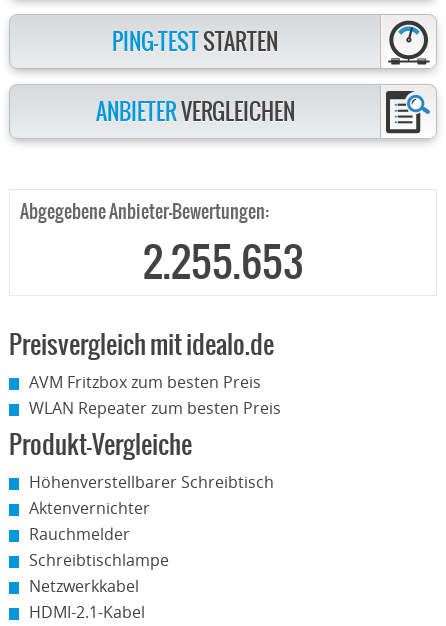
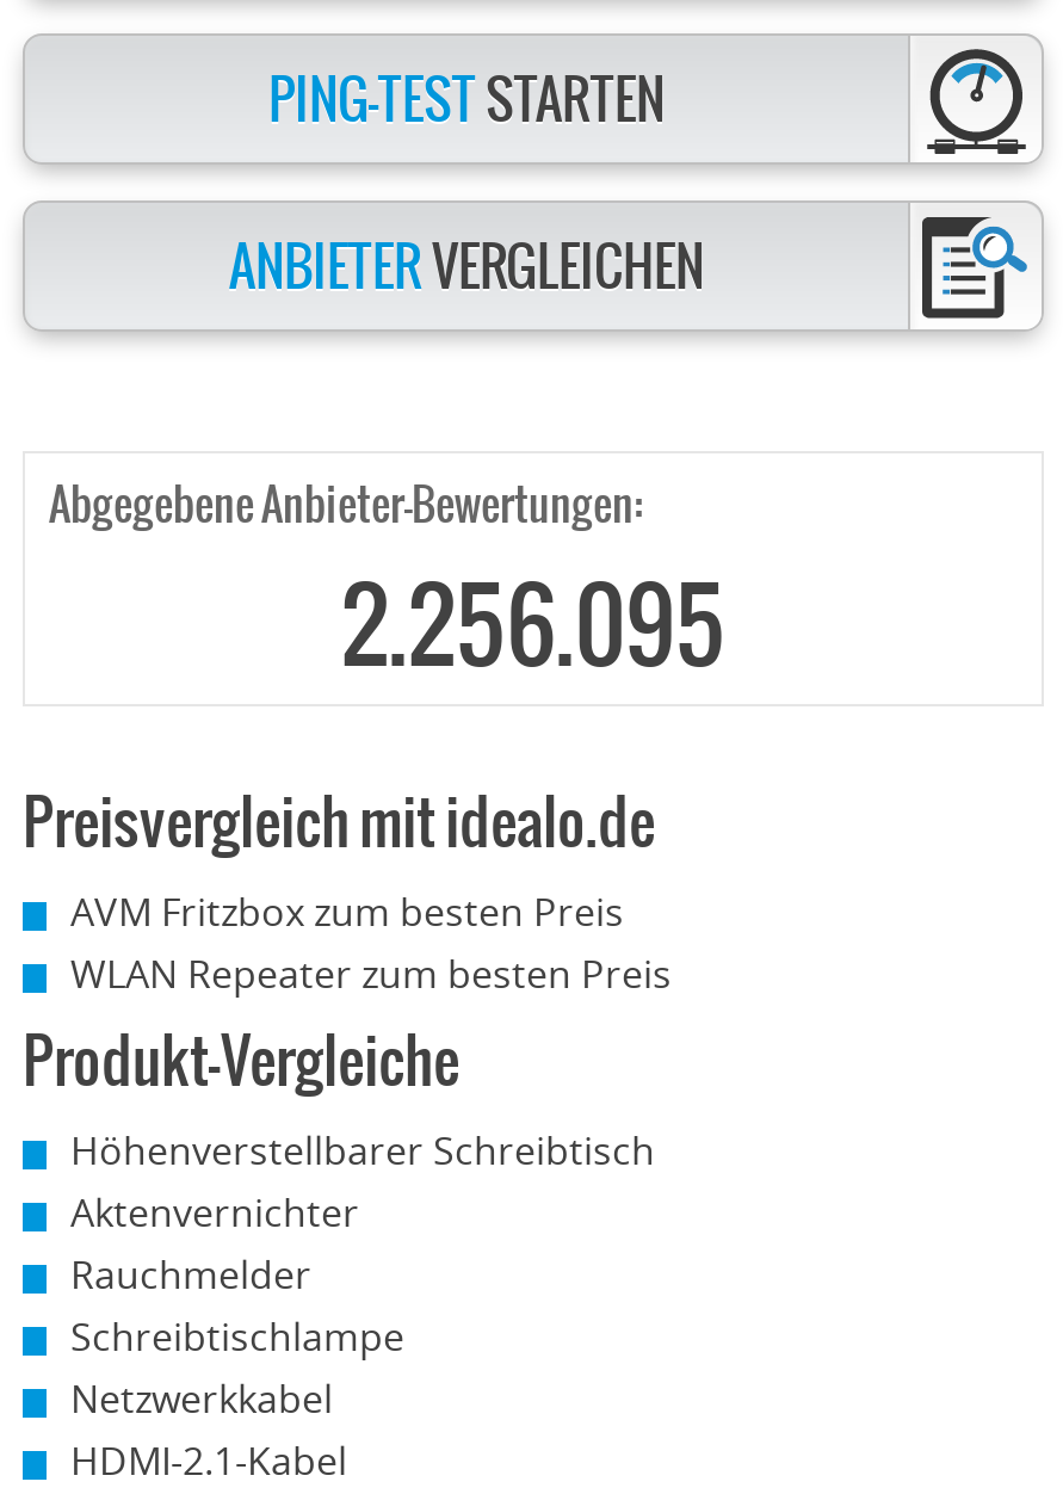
[143,237,303,290] 2.255.653 -> [341,566,725,692] 2.256.095

